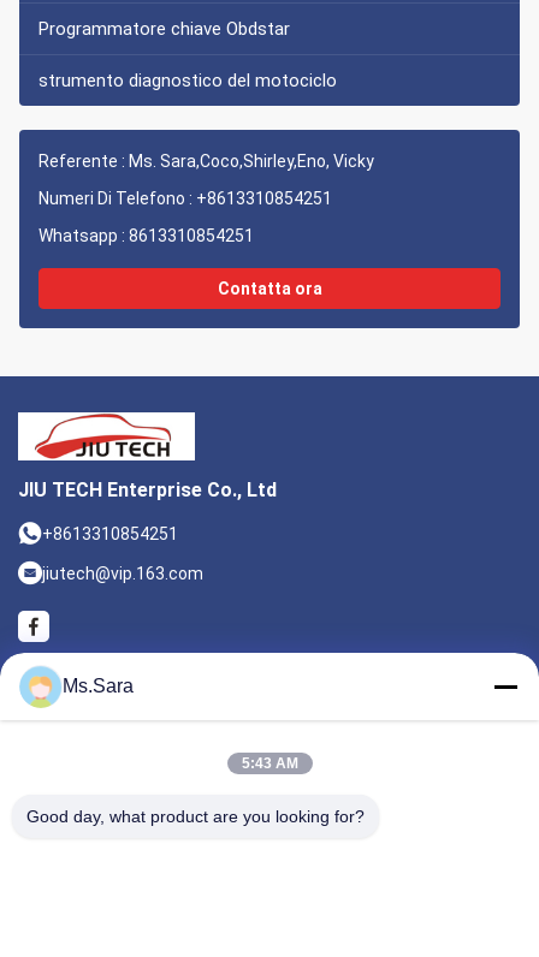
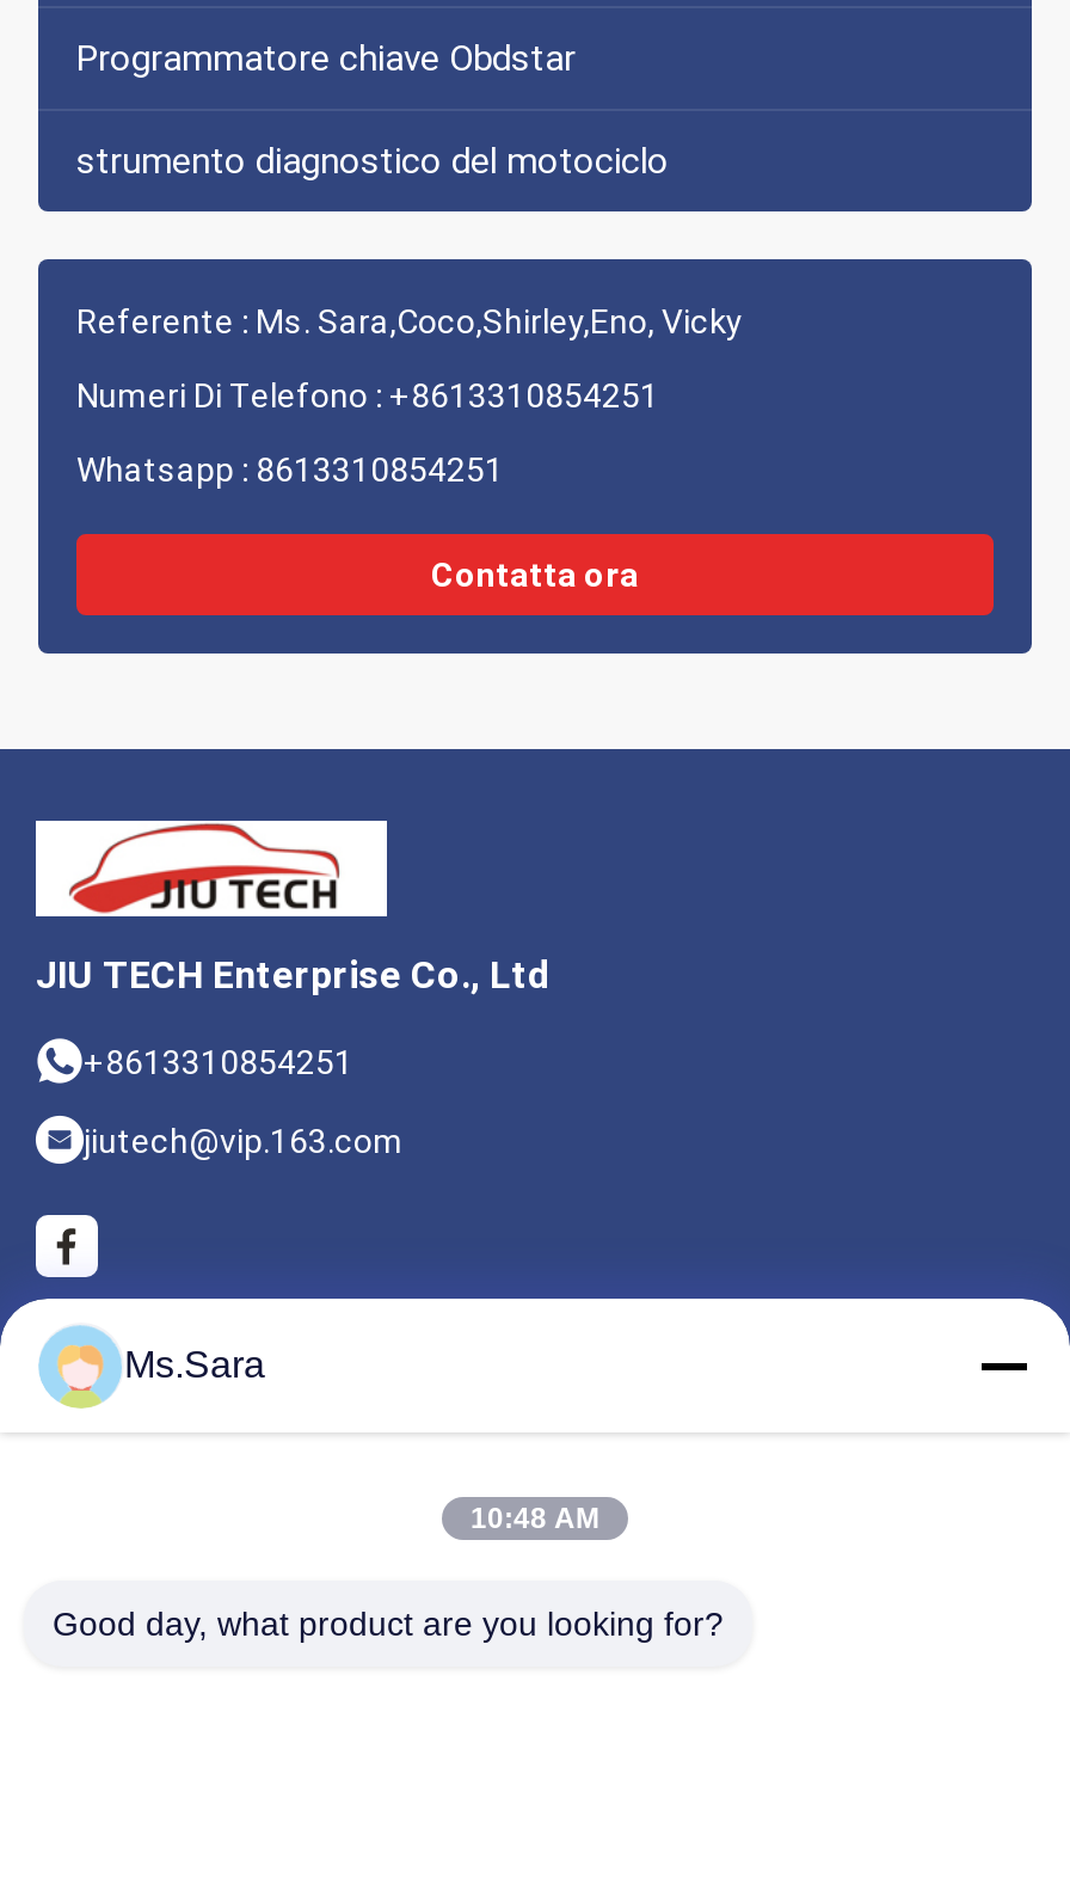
[241,755,298,772] 5:43 AM -> [471,1502,599,1535] 10:48 AM

